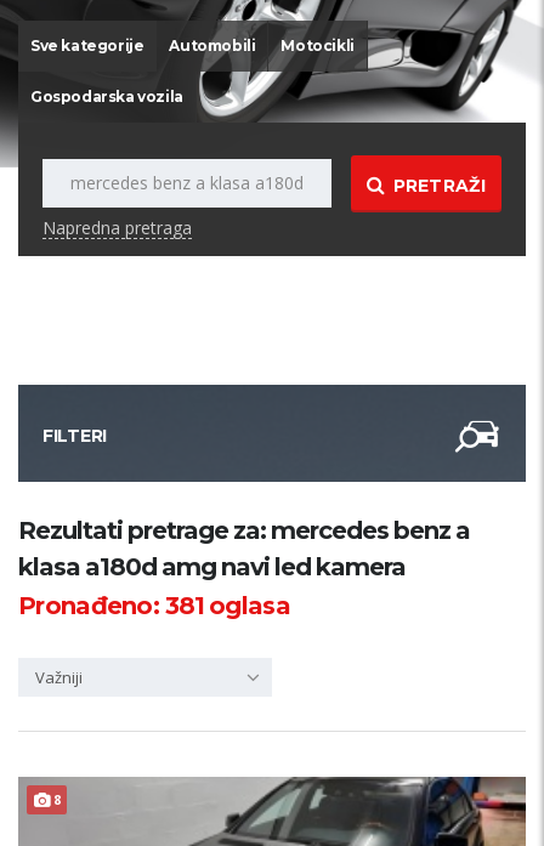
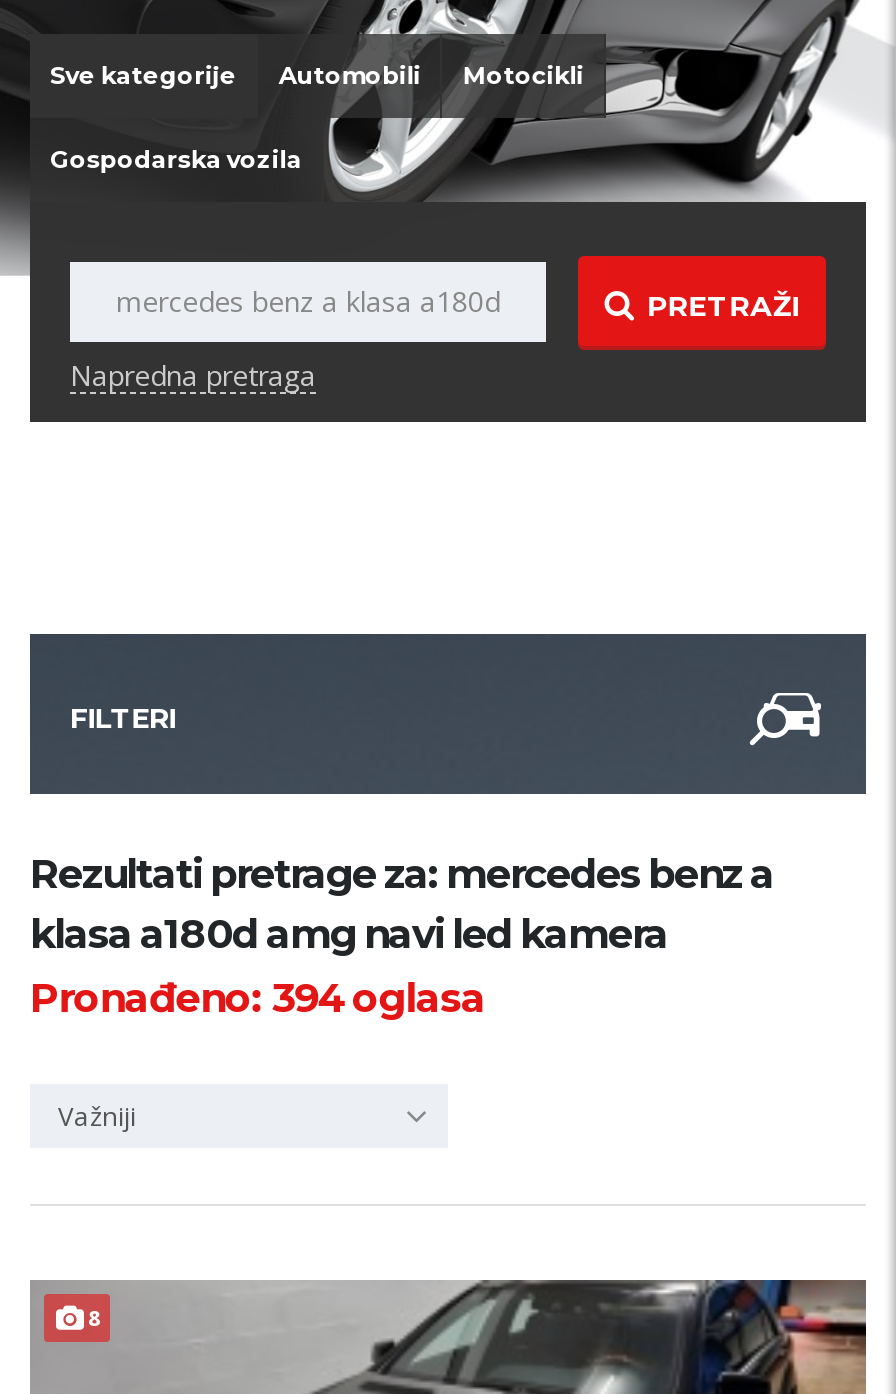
[18,591,290,620] Pronađeno: 381oglasa -> [30,974,486,1022] Pronađeno: 394oglasa

